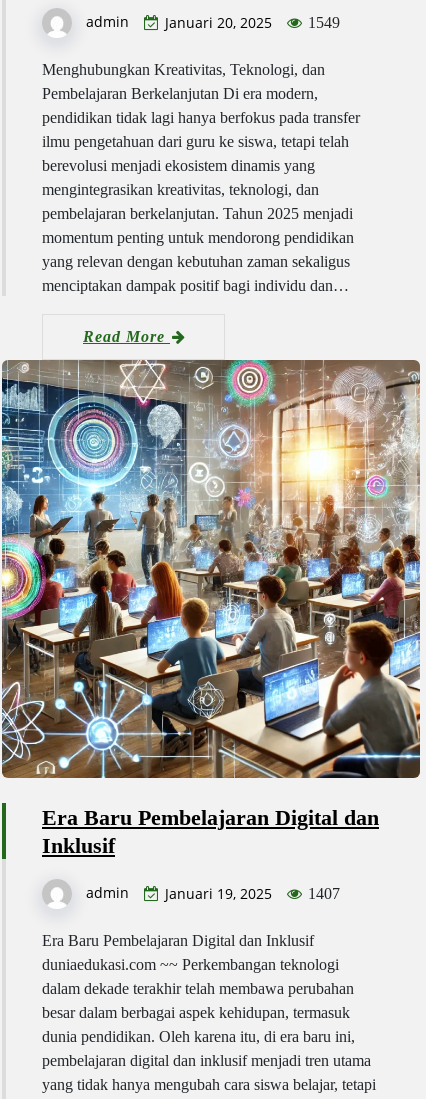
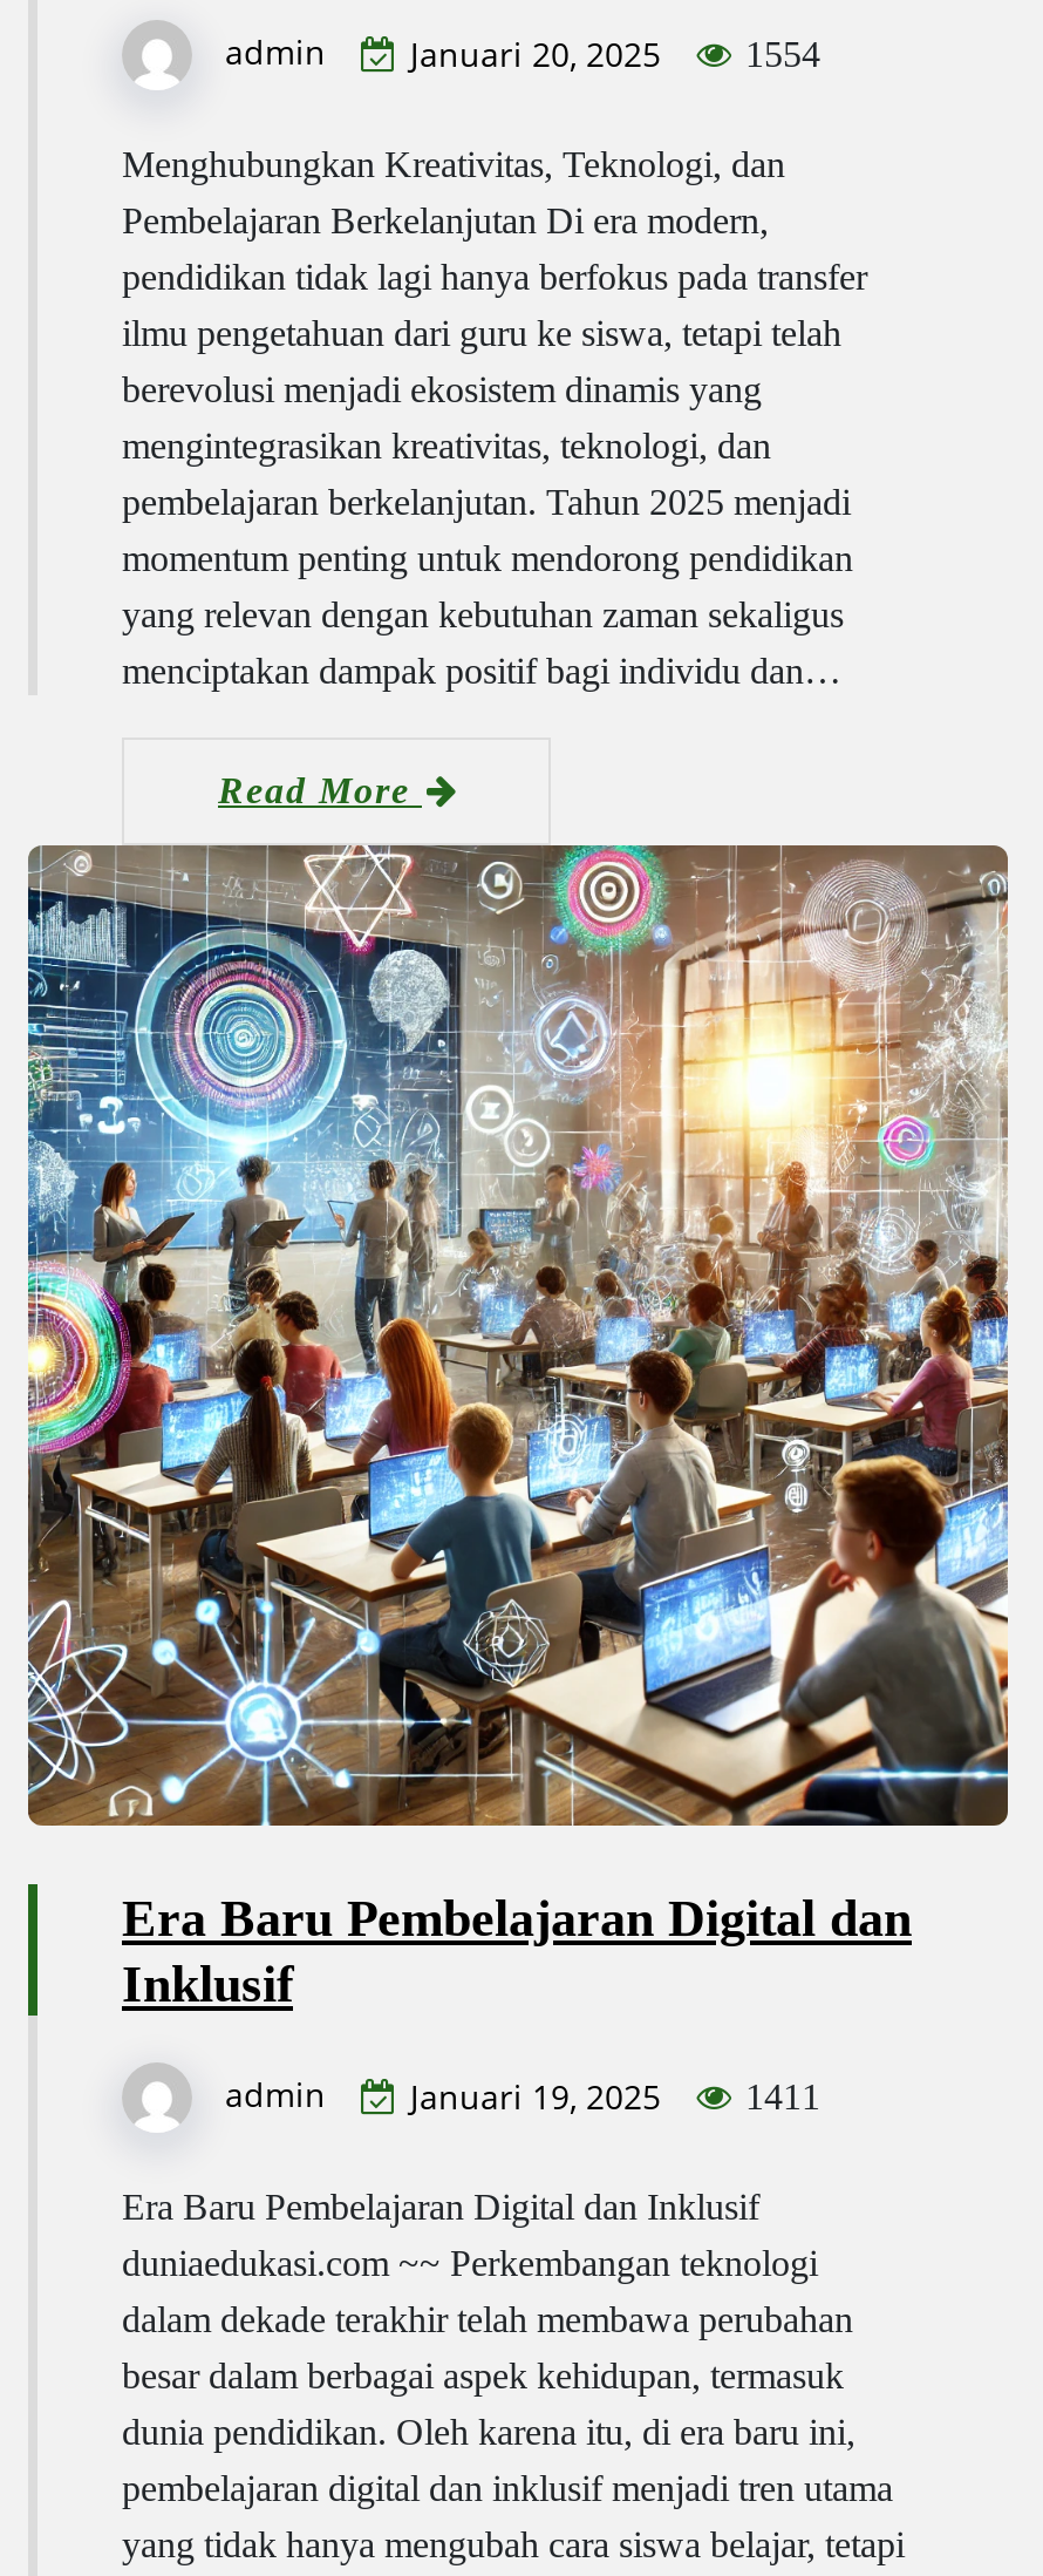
[86,12,340,32] admin Januari 20, 2025 1549 -> [225,29,820,76] admin Januari 20, 2025 1554
[86,883,340,903] admin Januari 19, 2025 1407 -> [225,2071,820,2119] admin Januari 19, 2025 1411

